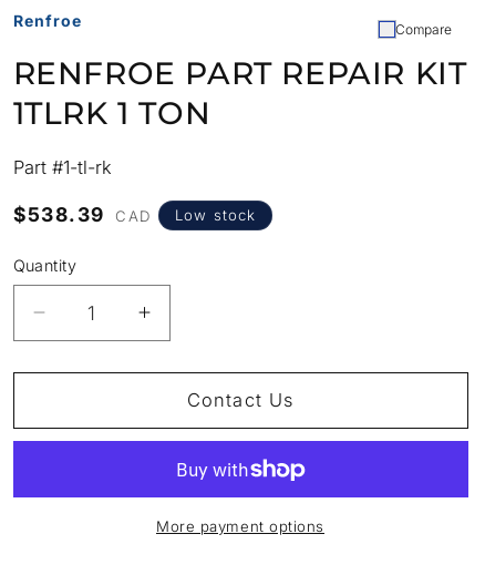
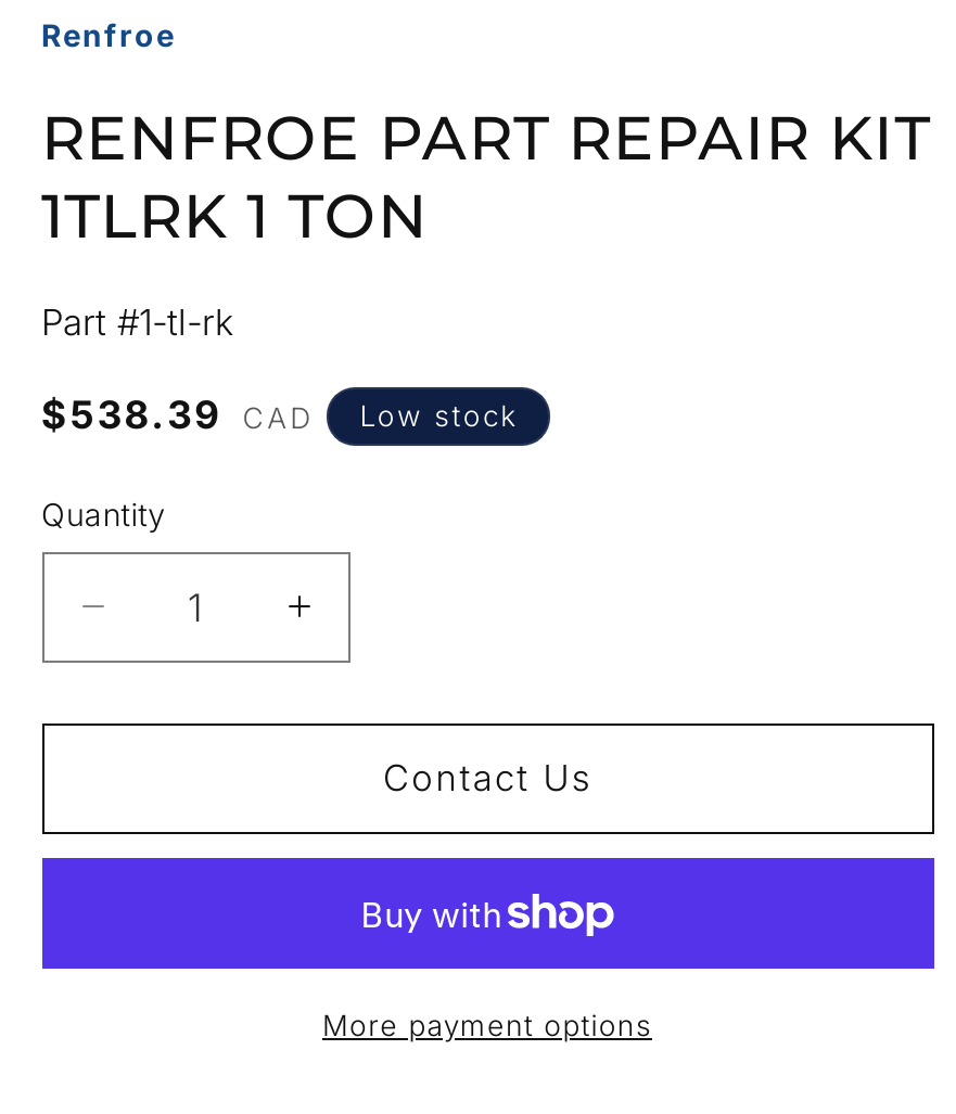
[395,20,451,37] Compare -> none

